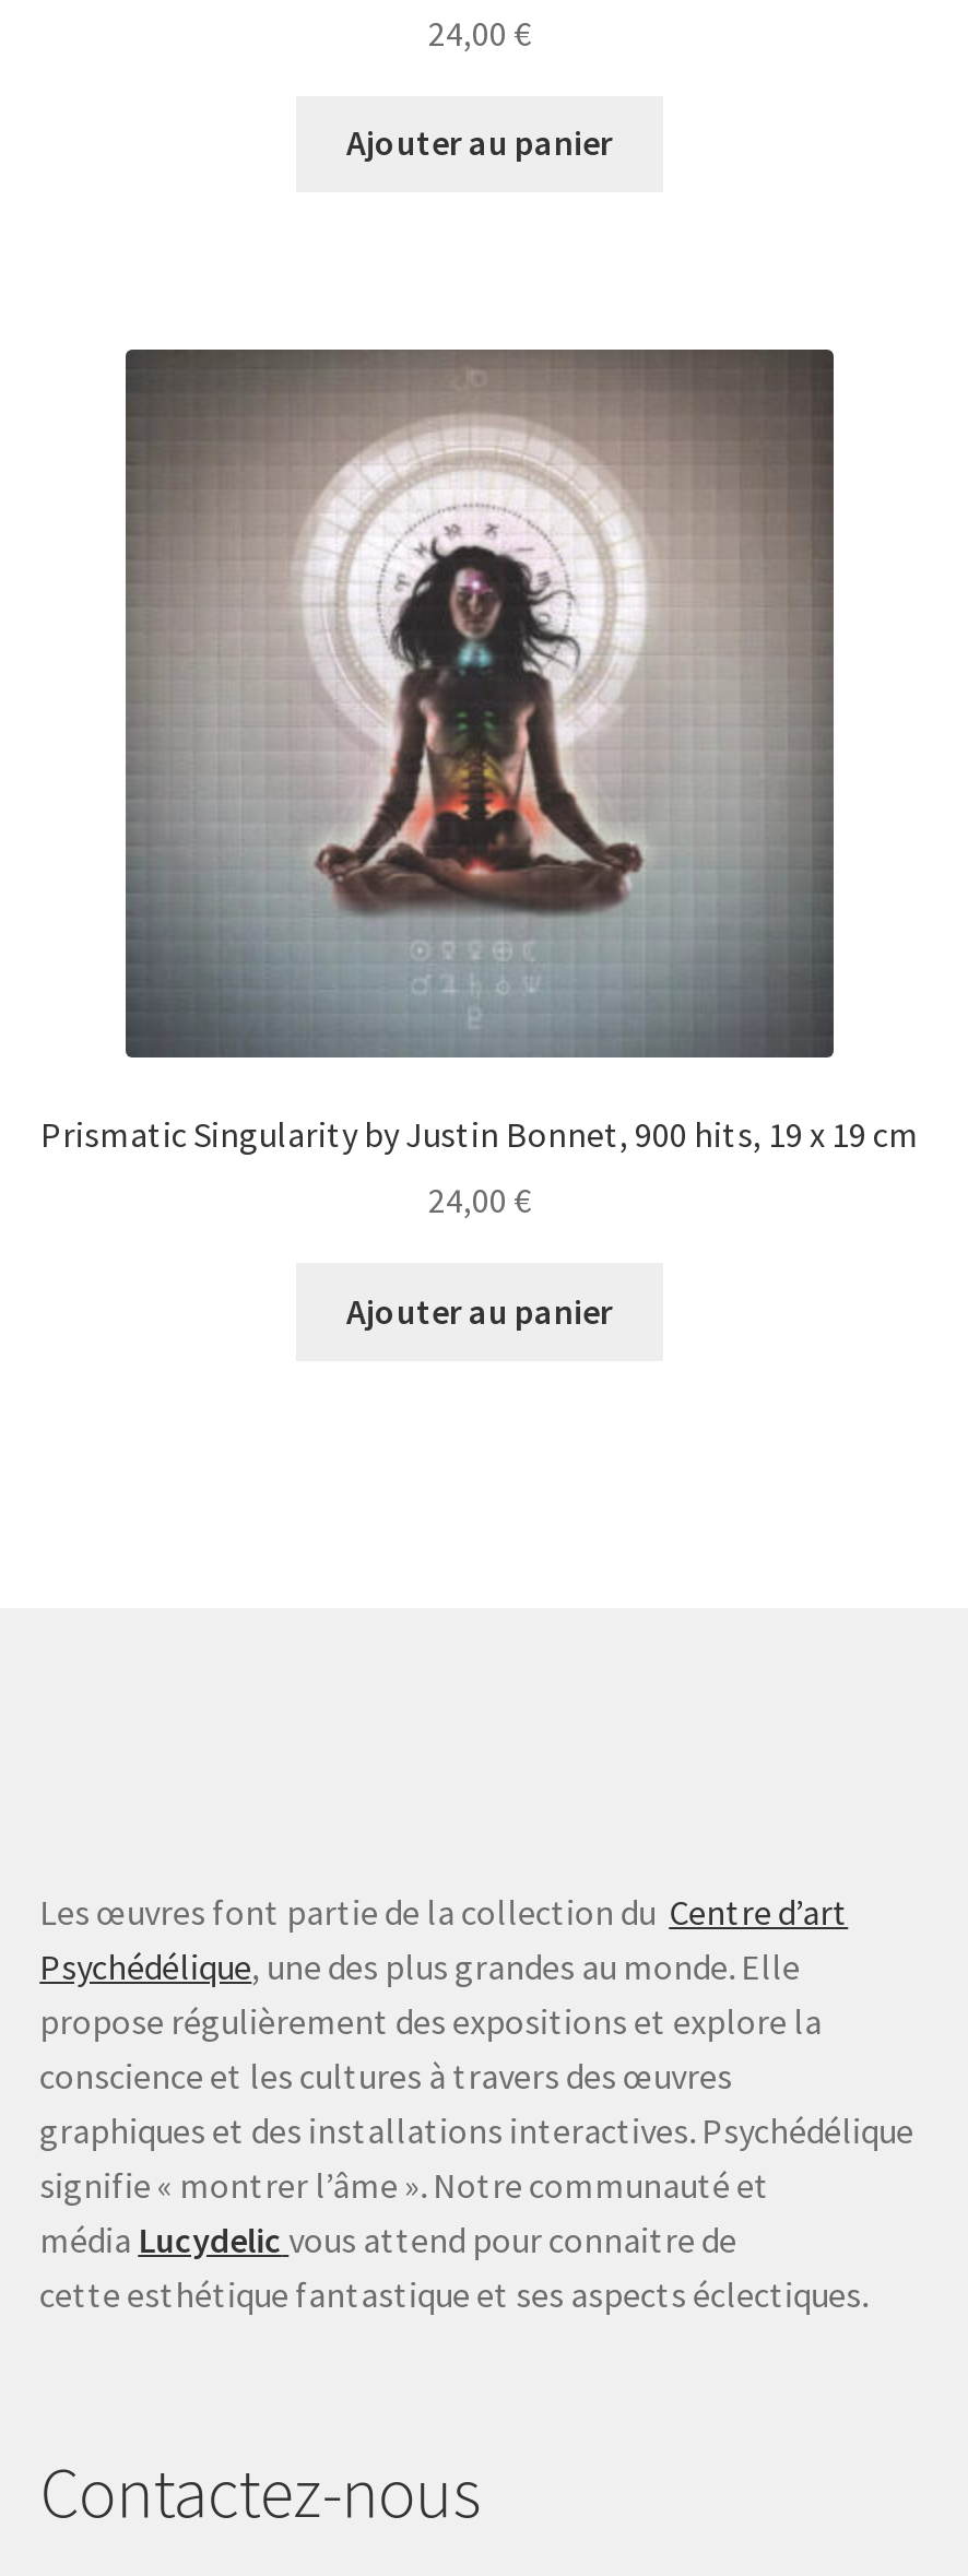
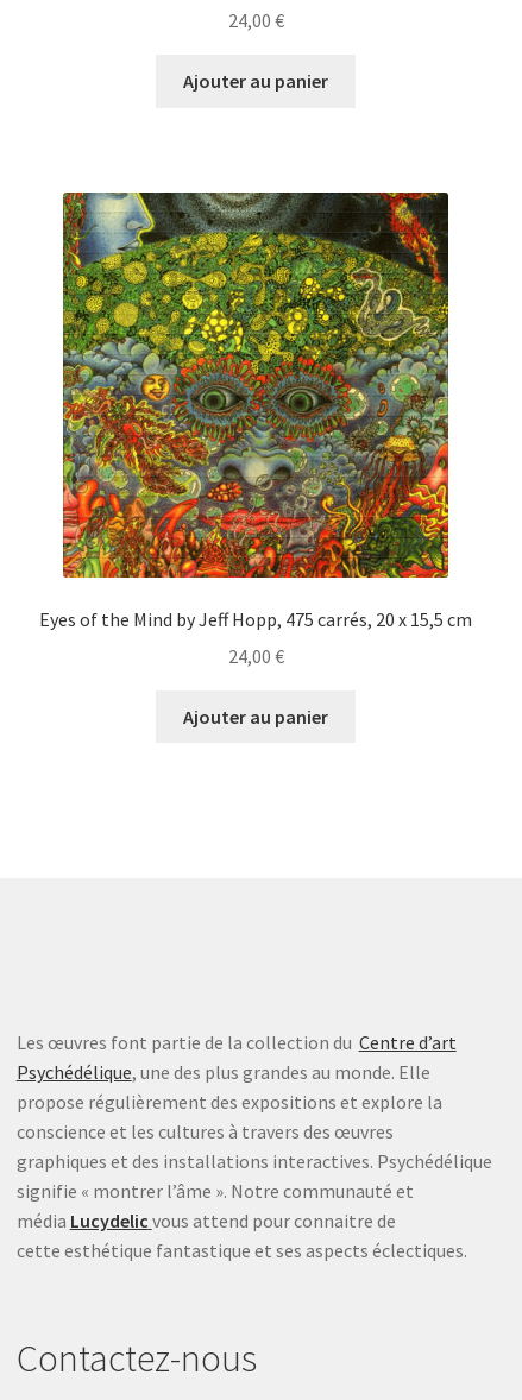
[40,346,919,1155] [image] | Prismatic Singularity by Justin Bonnet, 900 hits, 19 x 19 cm -> [39,191,472,631] [image] | Eyes of the Mind by Jeff Hopp, 475 carrés, 20 x 15,5 cm

